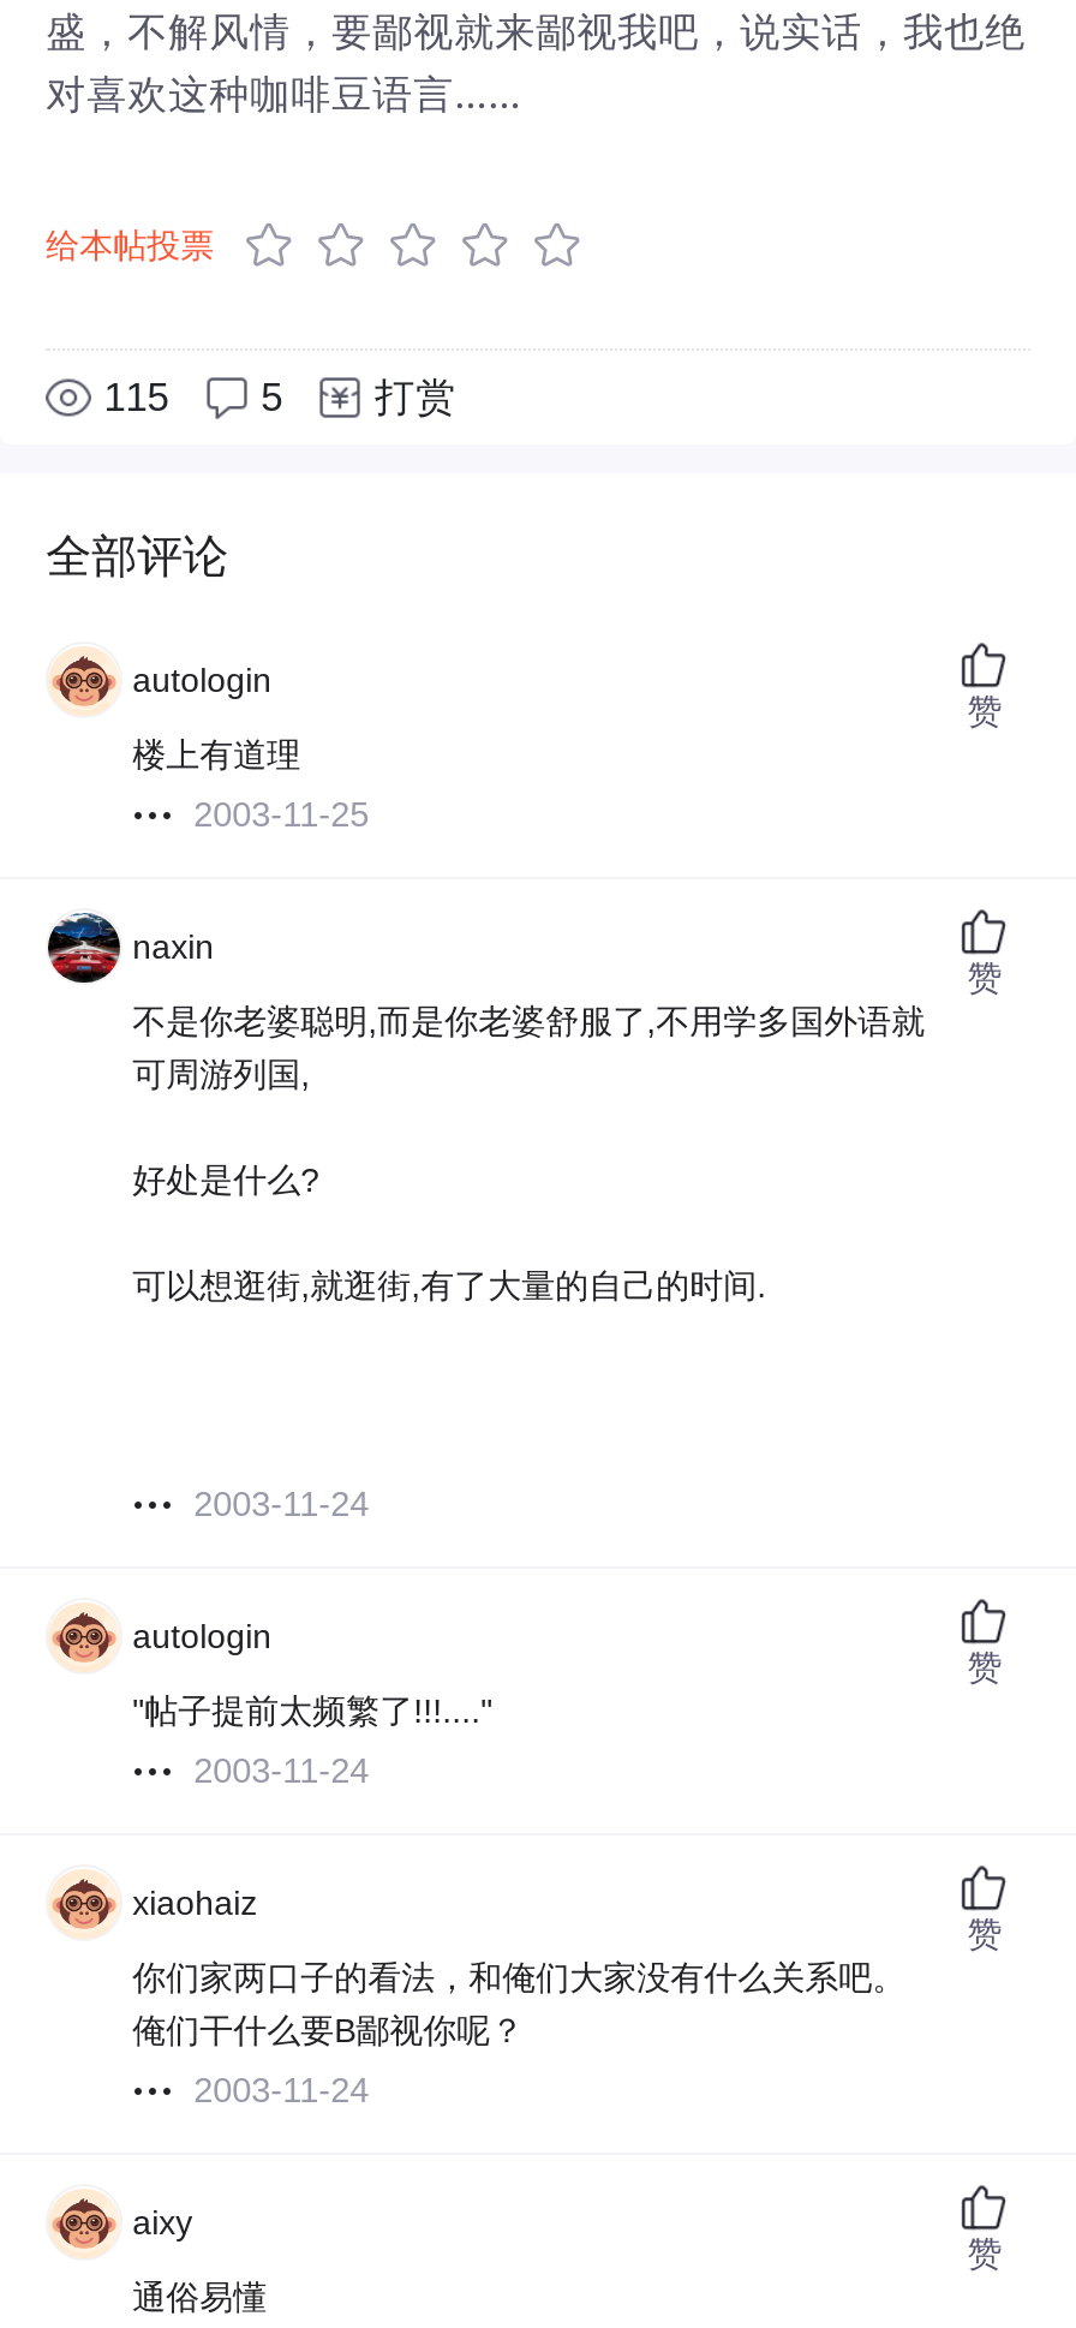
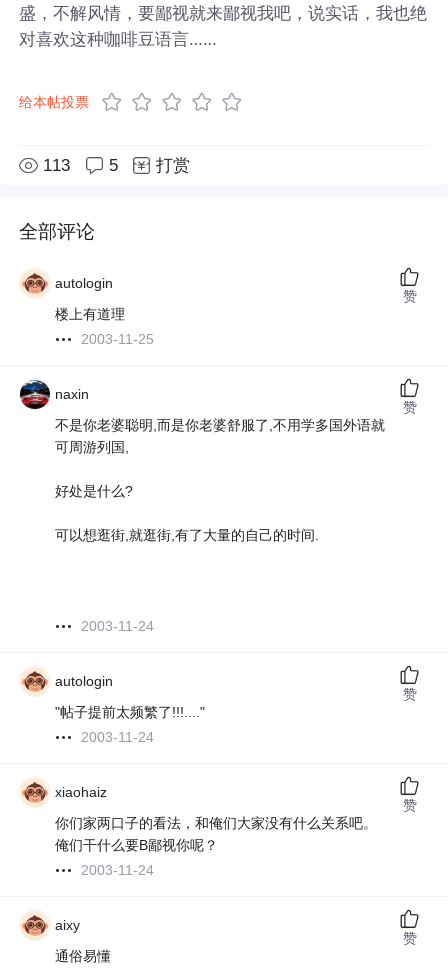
[104,376,169,421] 115 -> [43,156,70,175] 113

